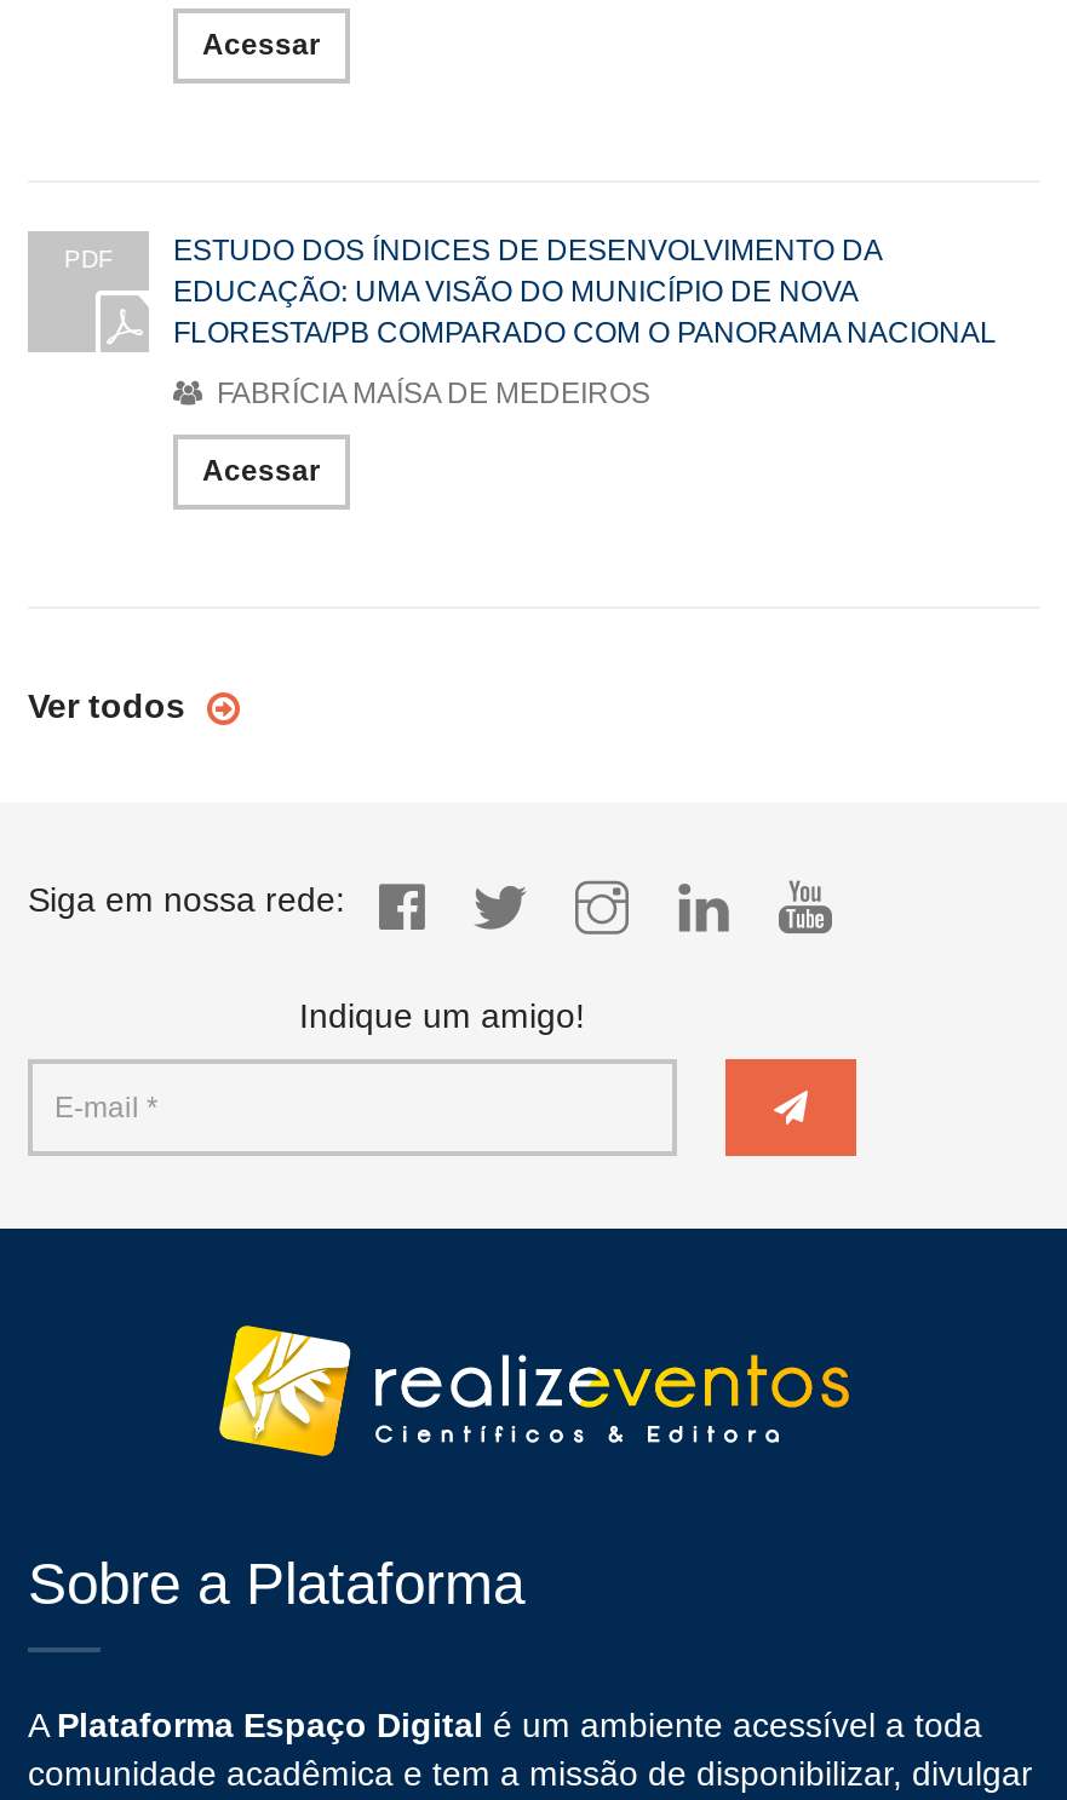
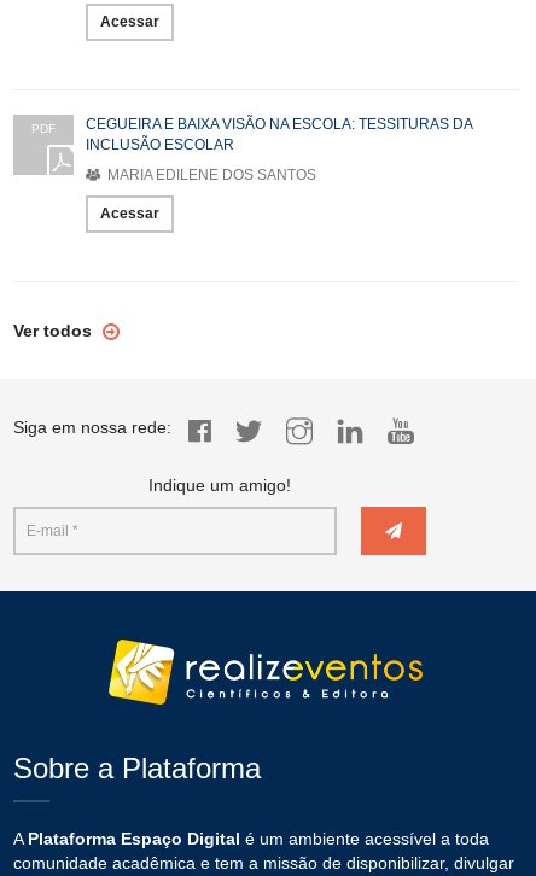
[173,233,997,350] ESTUDO DOS ÍNDICES DE DESENVOLVIMENTO DA | EDUCAÇÃO: UMA VISÃO DO MUNICÍPIO DE NOVA | FLORESTA/PB COMPARADO COM O PANORAMA NACIONAL -> [86,116,472,153] CEGUEIRA E BAIXA VISÃO NA ESCOLA: TESSITURAS DA | INCLUSÃO ESCOLAR
[210,376,650,410] FABRÍCIA MAÍSA DE MEDEIROS -> [104,166,316,183] MARIA EDILENE DOS SANTOS

